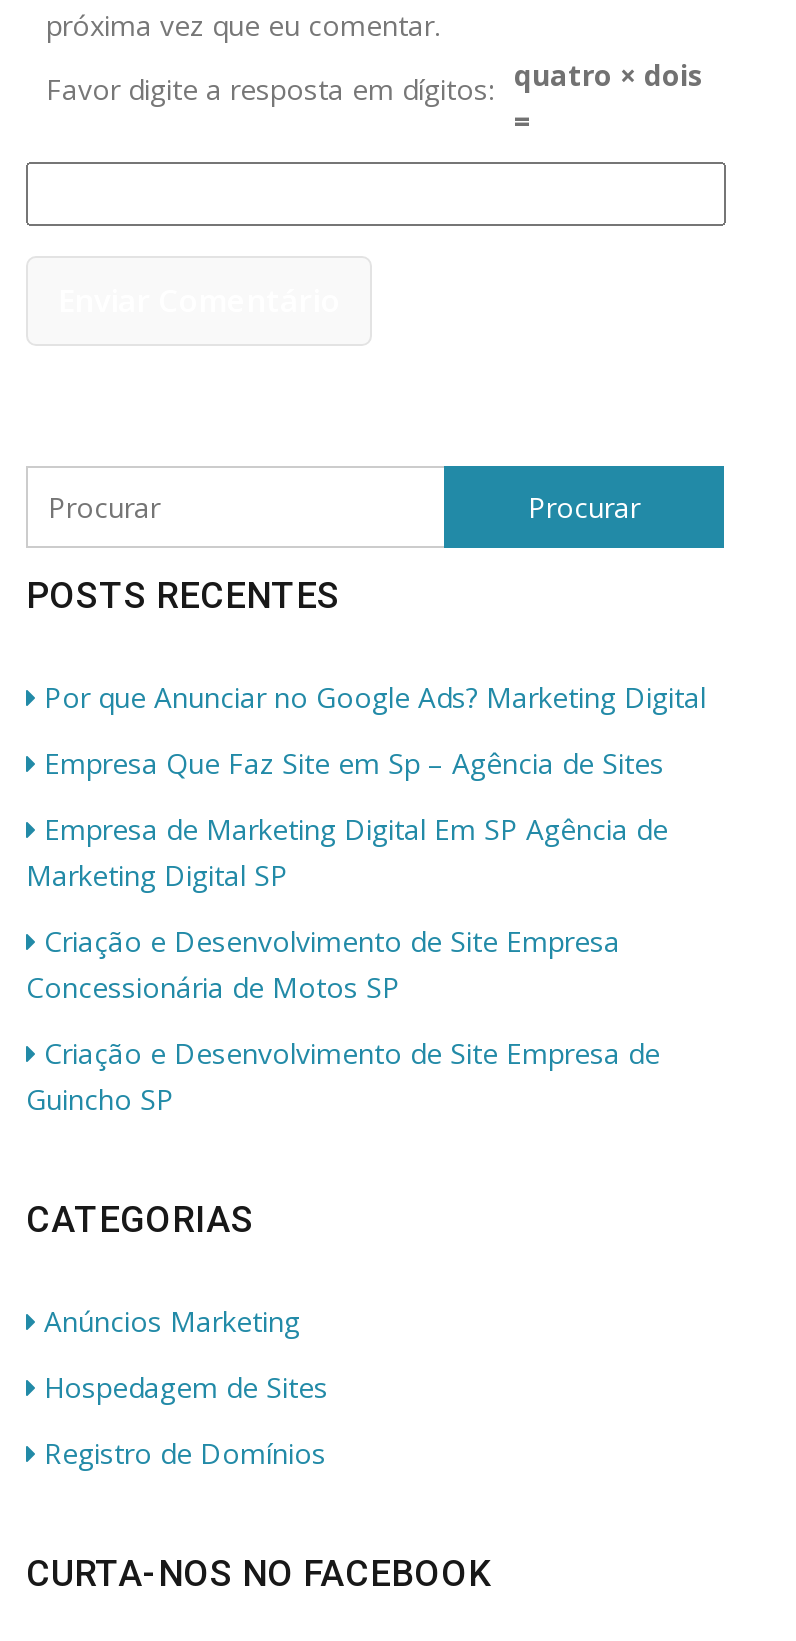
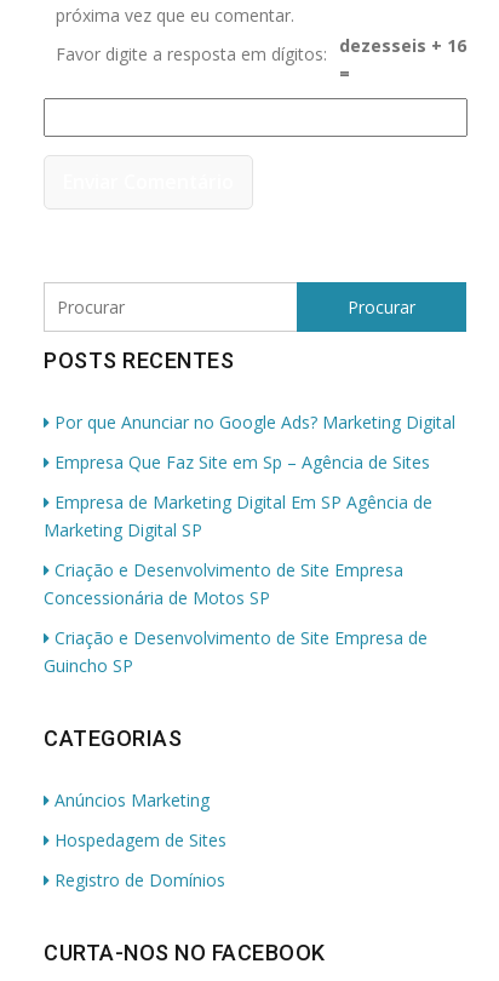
[46,55,704,107] Favor digite a resposta em dígitos: quatro × dois -> [56,33,466,65] Favor digite a resposta em dígitos: dezesseis + 16

